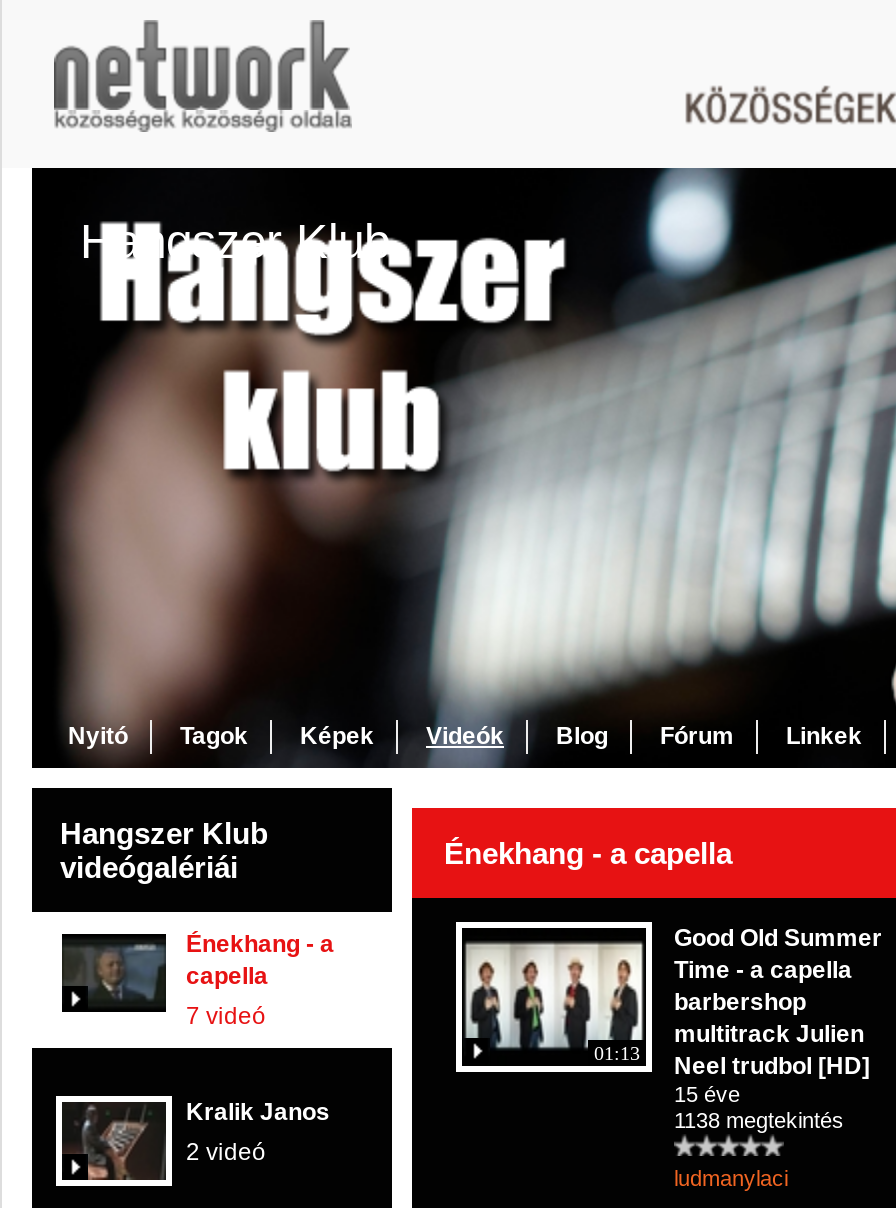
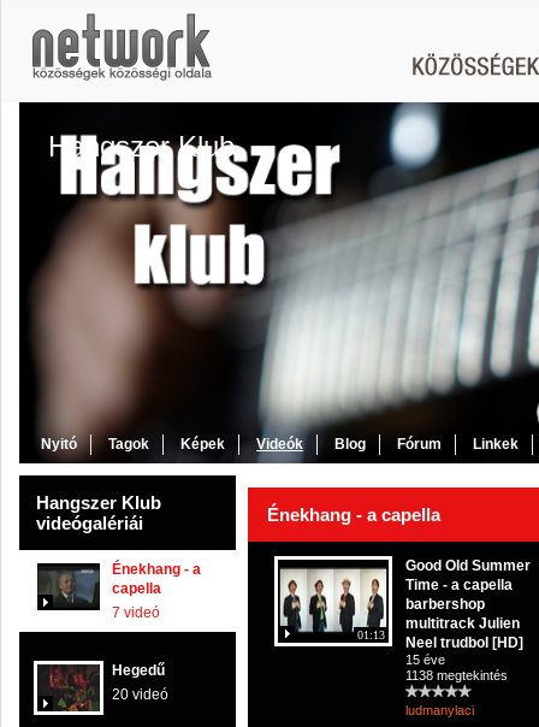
[82,1098,330,1180] [image] | Kralik Janos | 2 videó -> [51,662,168,711] [image] | Hegedű | 20 videó

